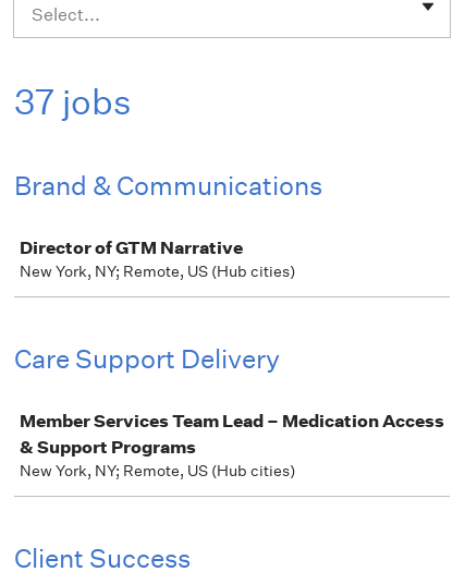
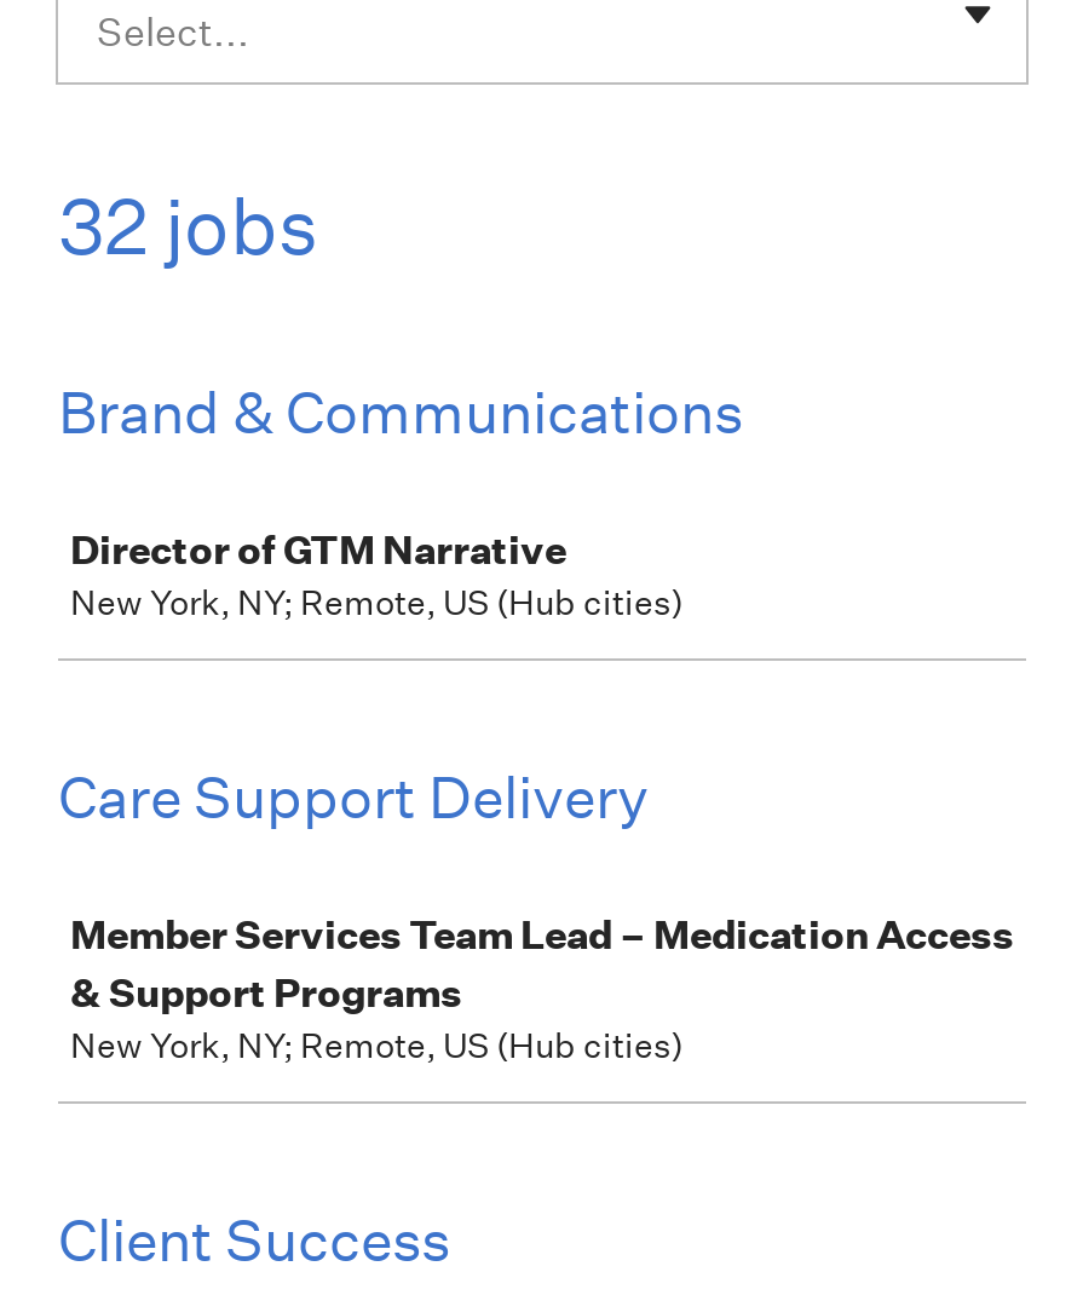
[14,81,132,123] 37 jobs -> [58,179,319,274] 32 jobs

